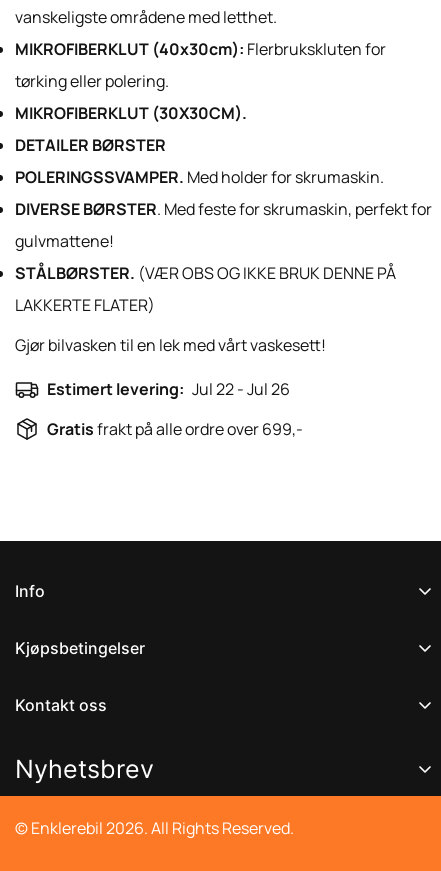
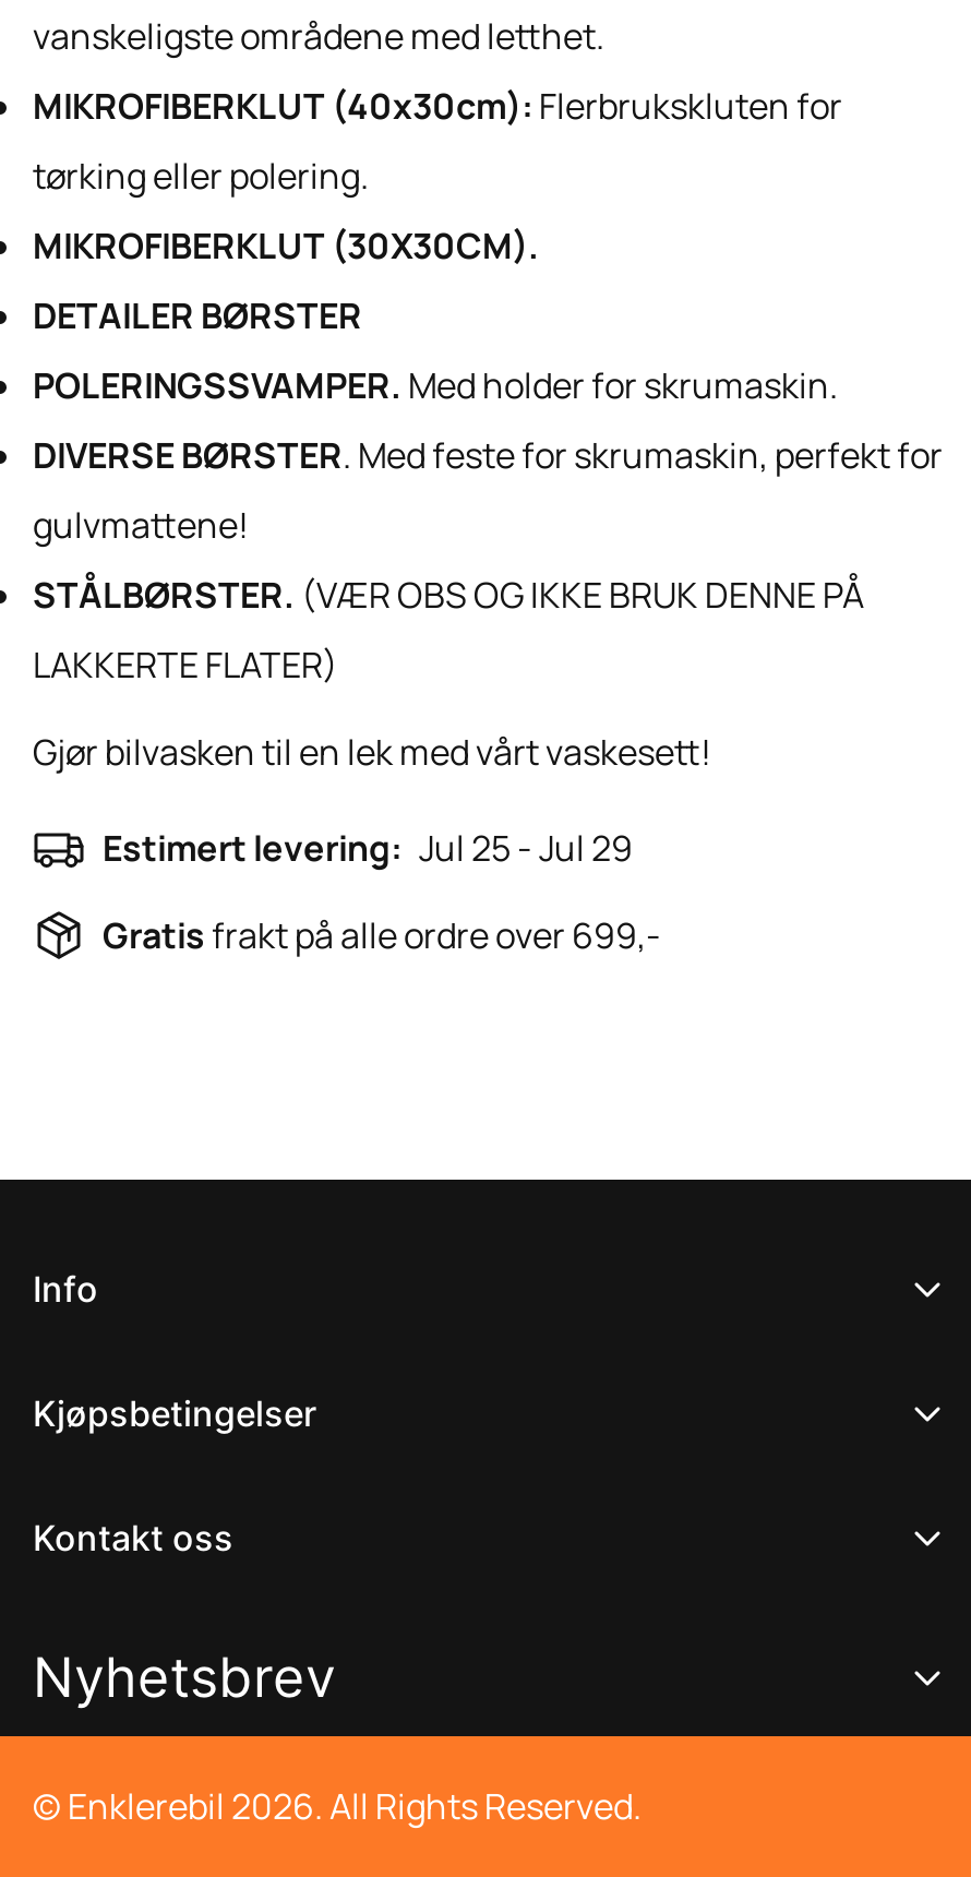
[47,378,290,400] Estimert levering: Jul 22 - Jul 26 -> [103,823,633,871] Estimert levering: Jul 25 - Jul 29

